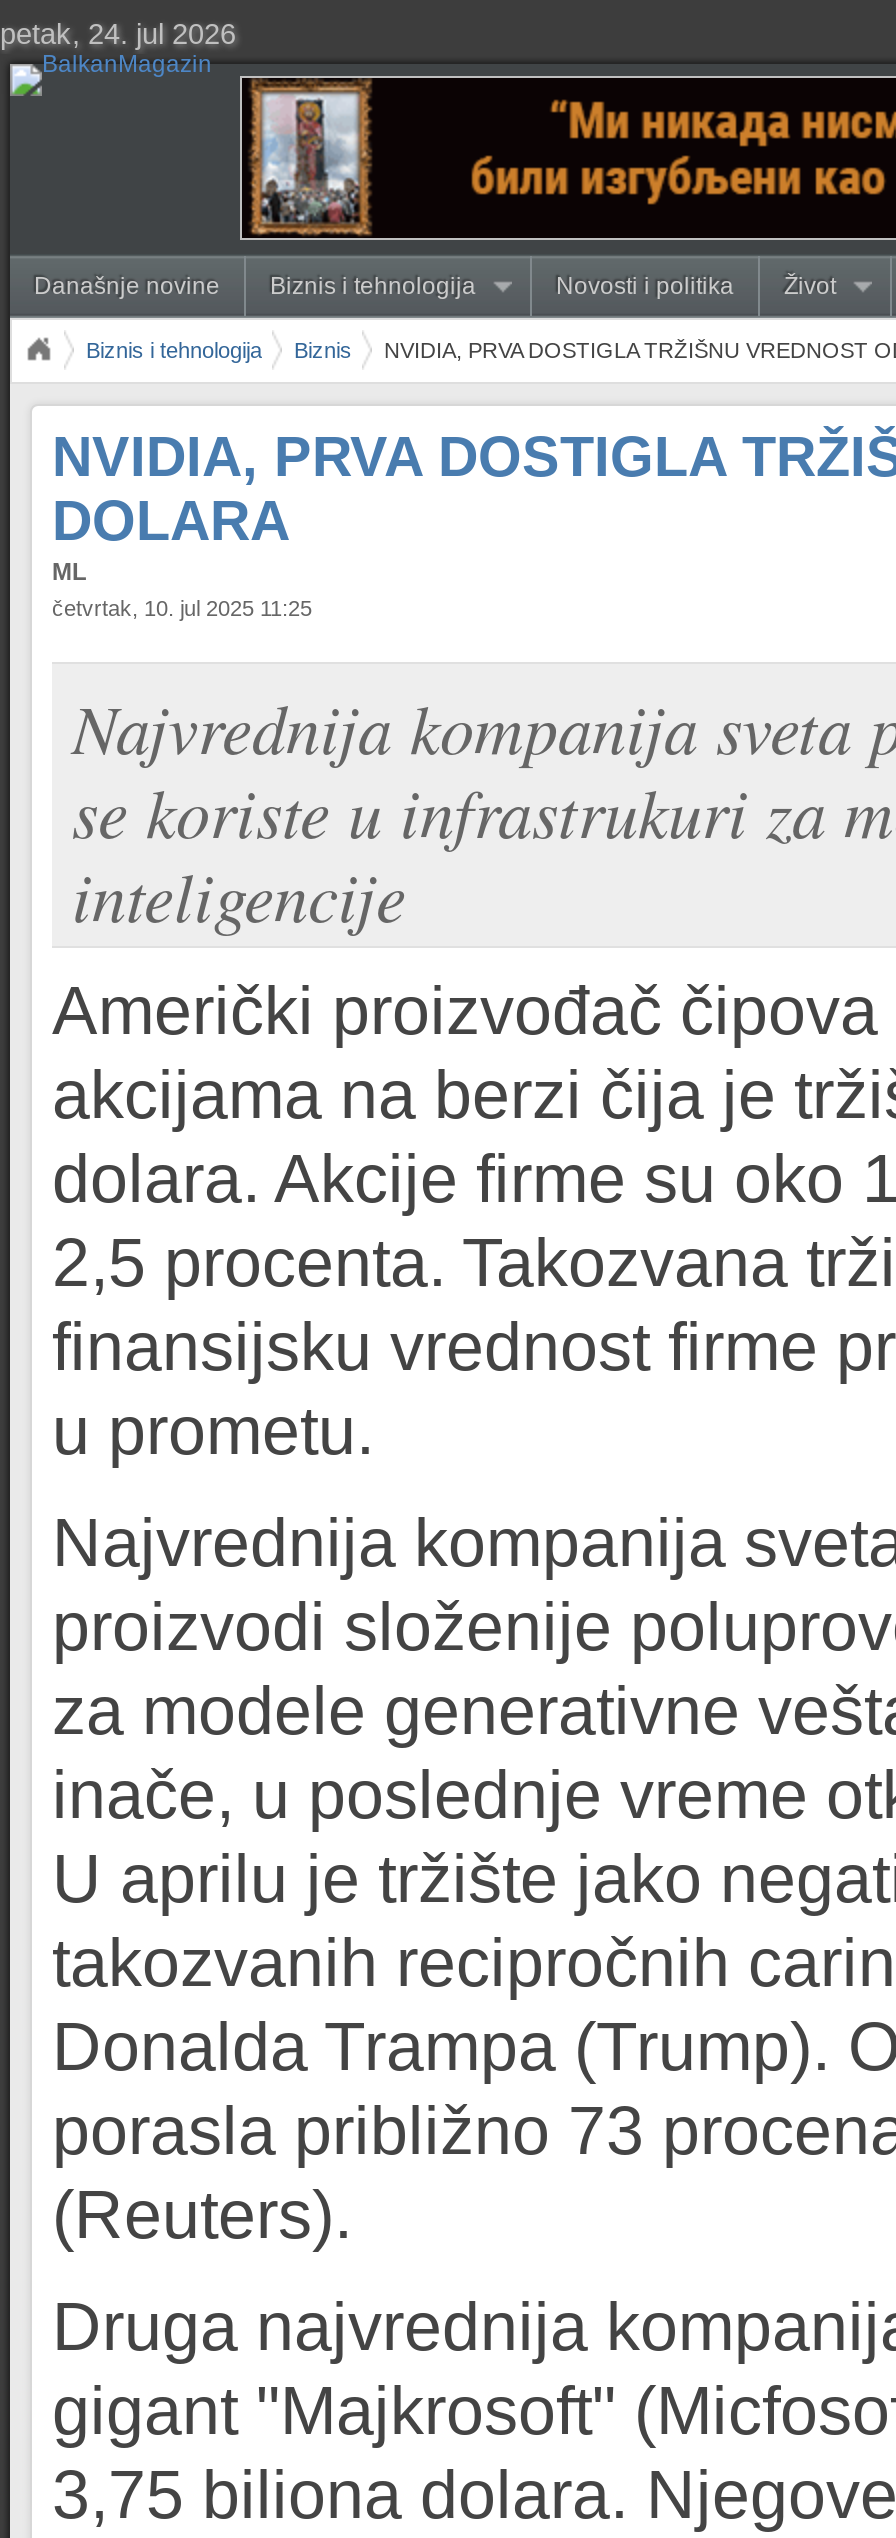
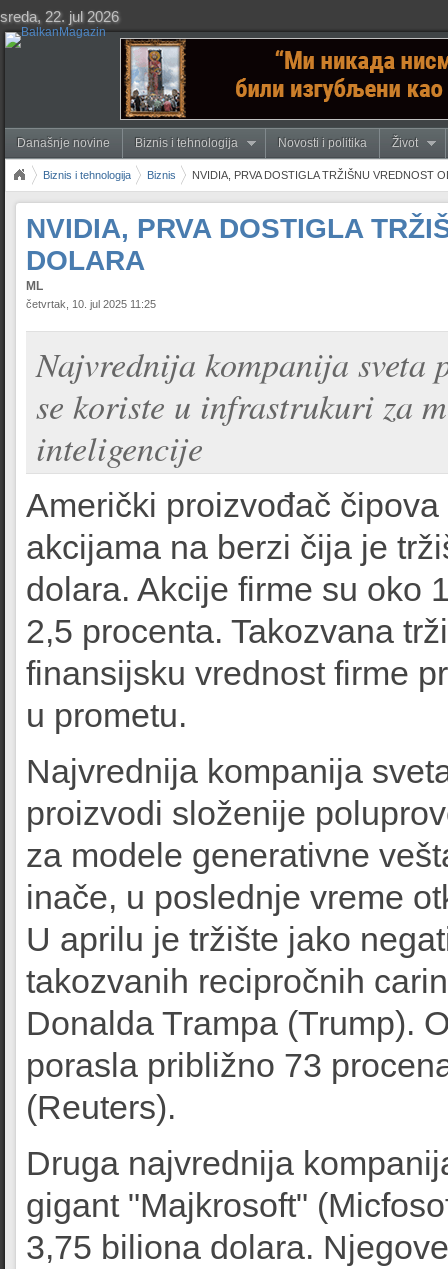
[0,18,236,50] petak, 24. jul 2026 -> [0,9,119,25] sreda, 22. jul 2026

